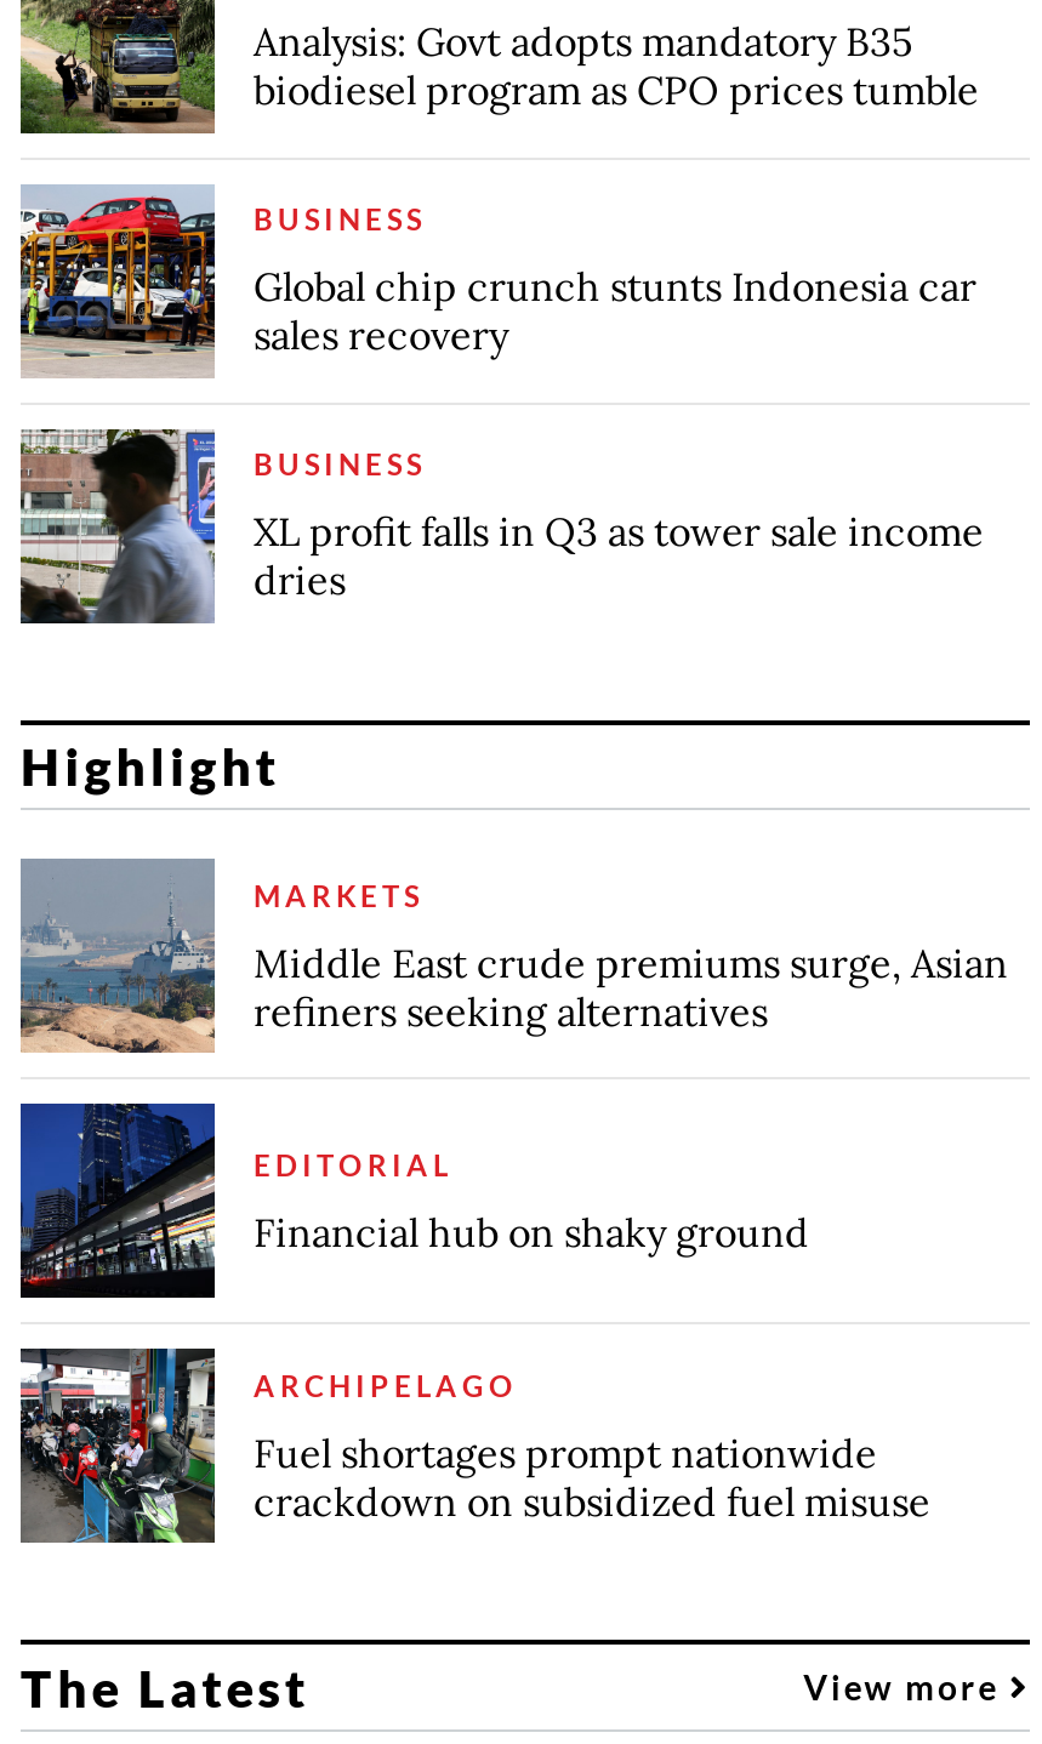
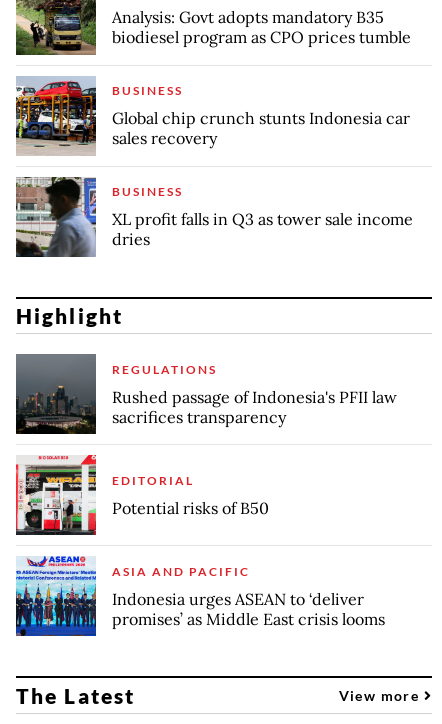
[18,859,423,1055] [image] | MARKETS -> [15,355,217,435] [image] | REGULATIONS
[254,938,1008,1035] Middle East crude premiums surge, Asian | refiners seeking alternatives -> [112,387,397,427] Rushed passage of Indonesia's PFII law | sacrifices transparency
[18,1101,809,1298] [image] | Financial hub on shaky ground -> [15,454,269,535] [image] | Potential risks of B50
[18,1346,518,1545] [image] | ARCHIPELAGO -> [15,555,250,637] [image] | ASIA AND PACIFIC
[254,1428,930,1525] Fuel shortages prompt nationwide | crackdown on subsidized fuel misuse -> [112,589,385,629] Indonesia urges ASEAN to ‘deliver | promises’ as Middle East crisis looms

